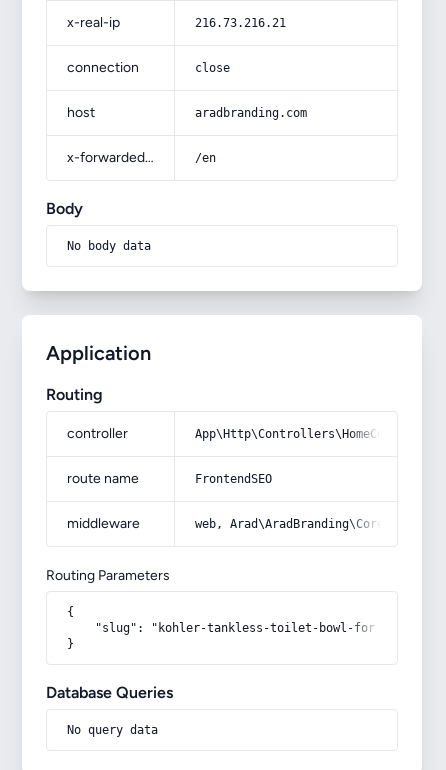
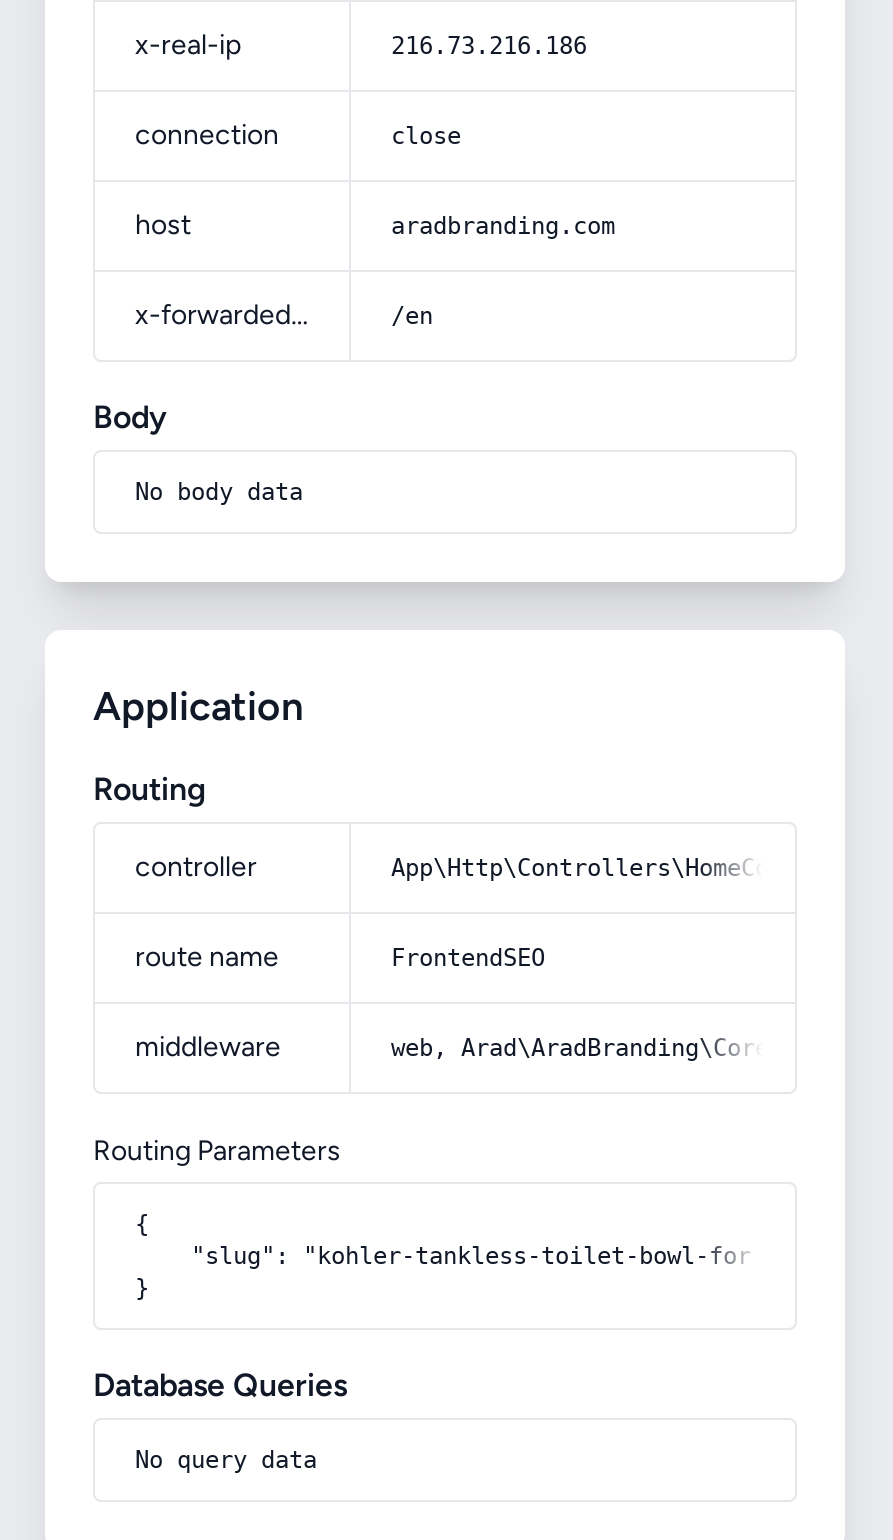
[195,16,286,30] 216.73.216.21 -> [391,32,587,60] 216.73.216.186

